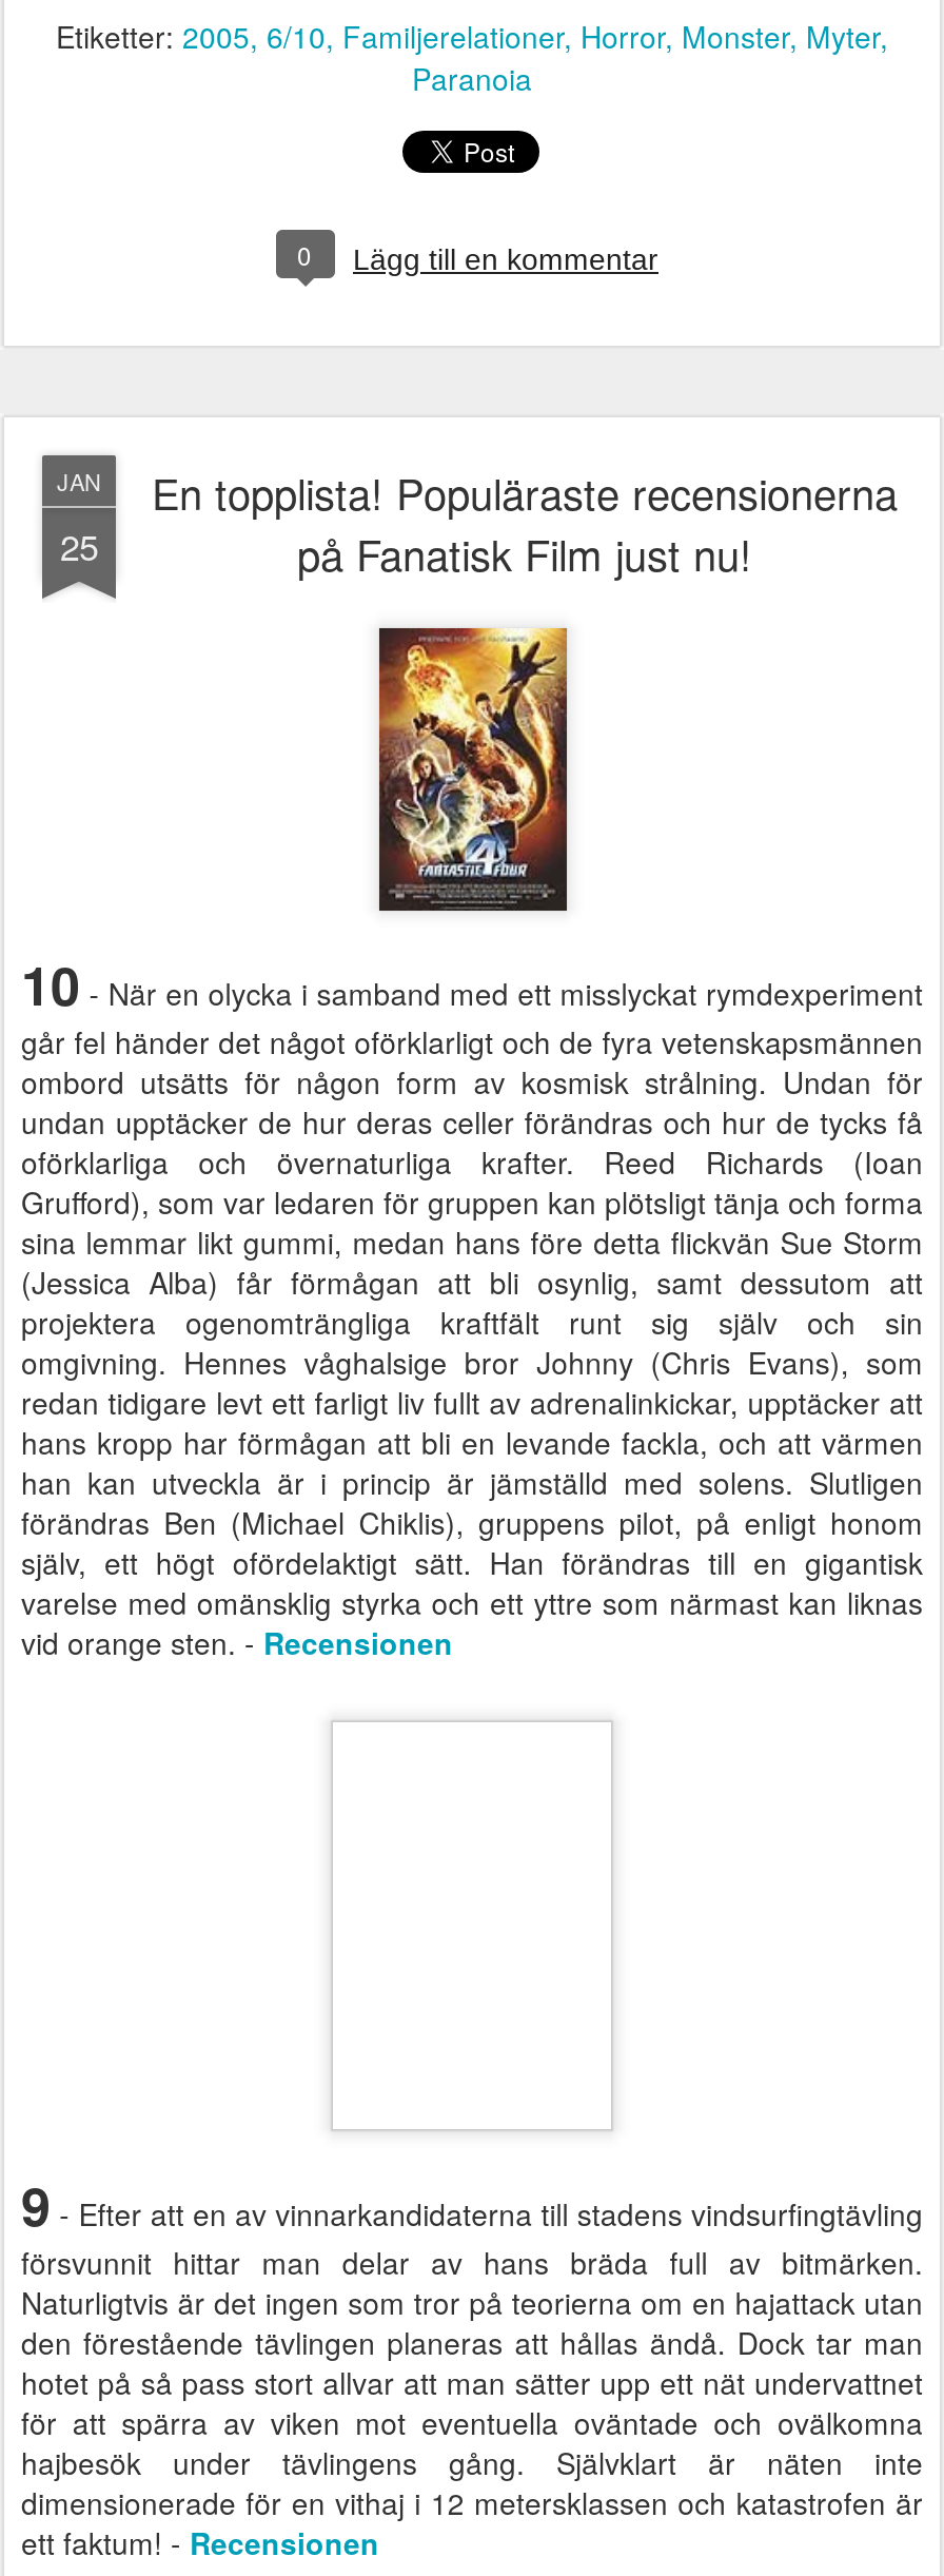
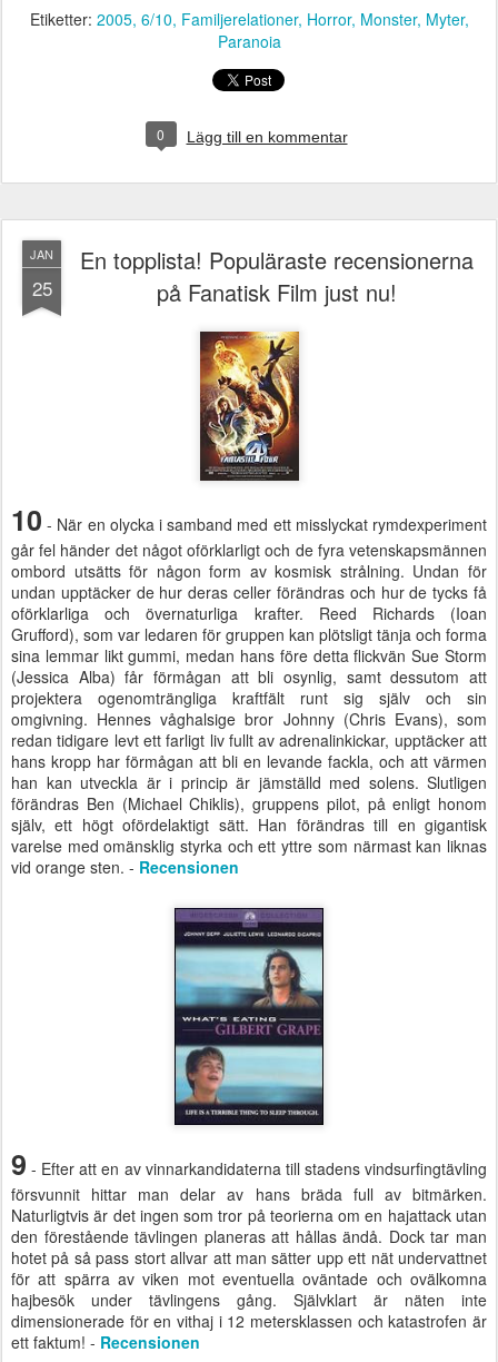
none -> [173,907,325,1126] [image]

